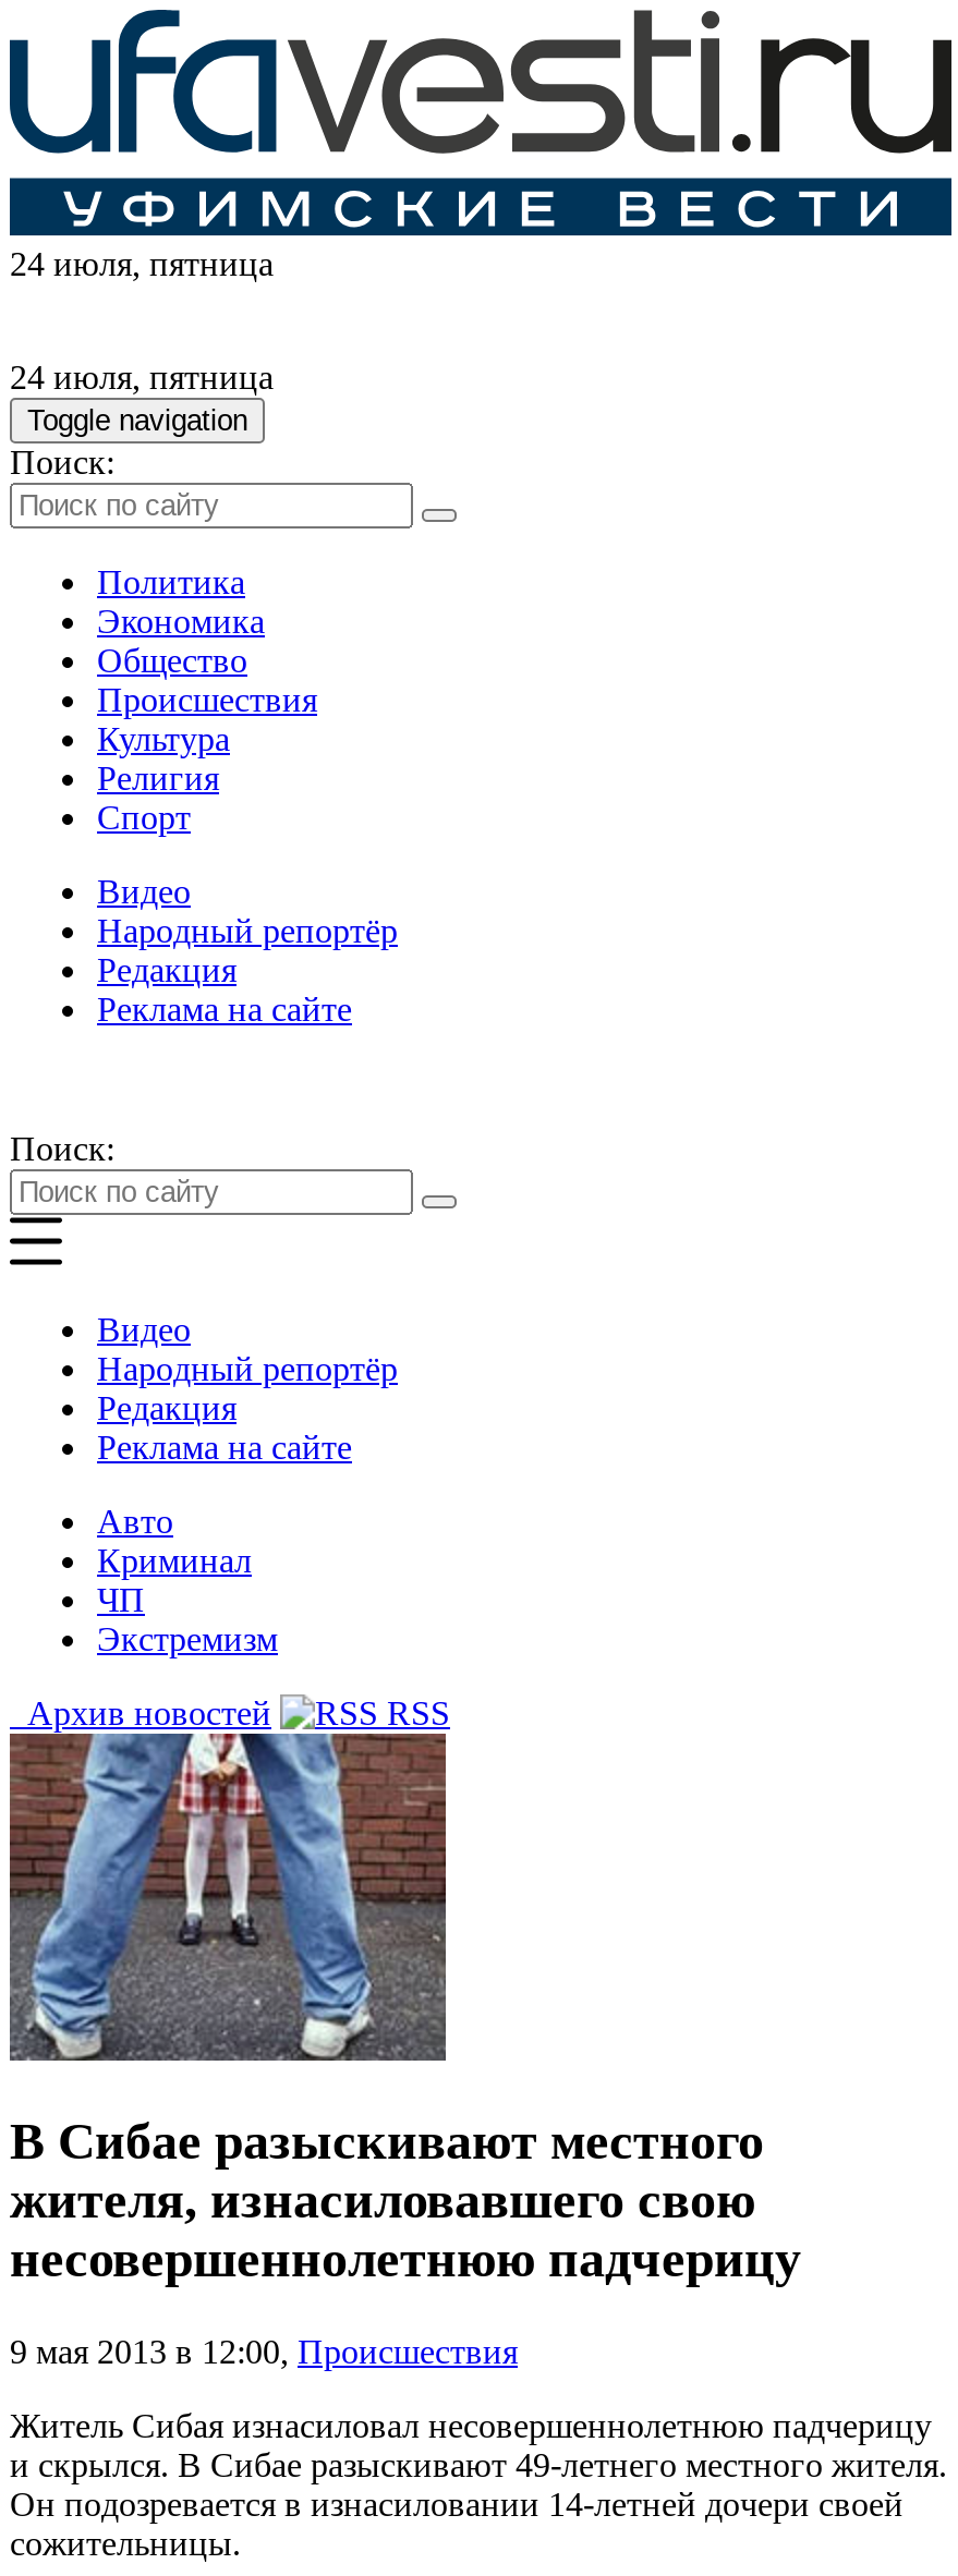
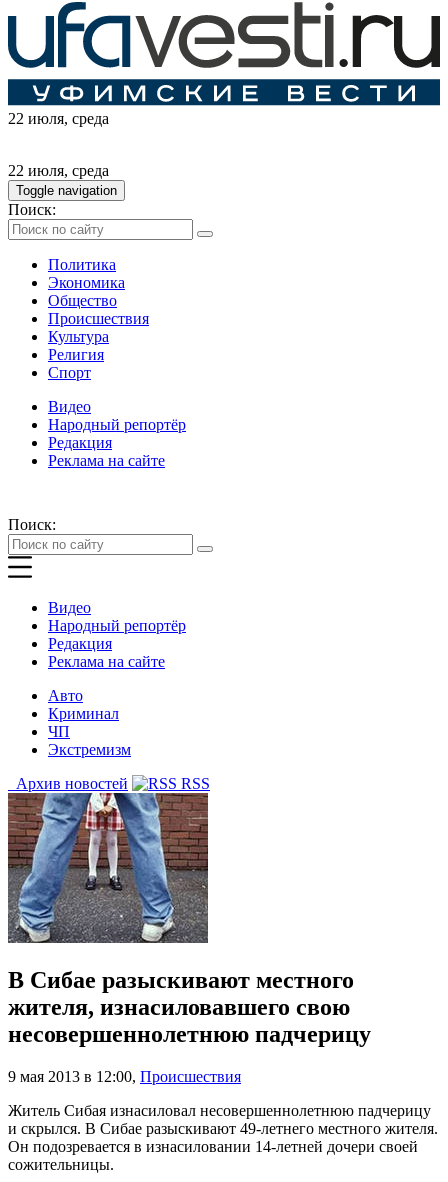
[10,246,274,283] 24 июля, пятница -> [8,110,109,127] 22 июля, среда
[10,359,274,396] 24 июля, пятница -> [8,162,109,179] 22 июля, среда

